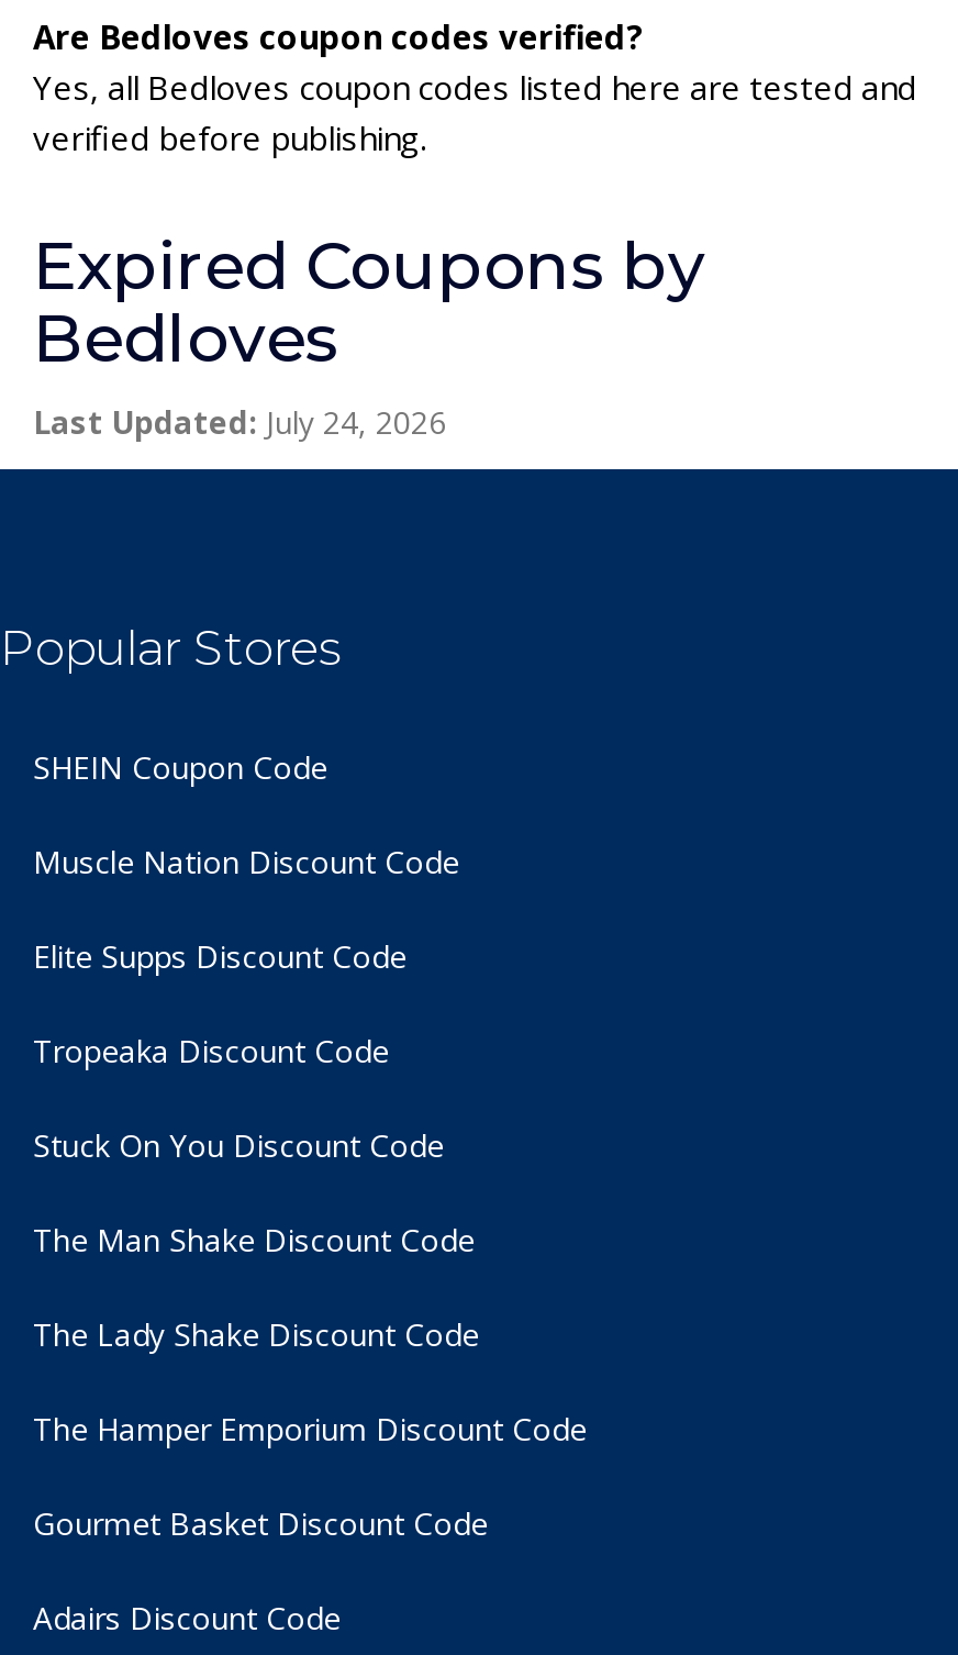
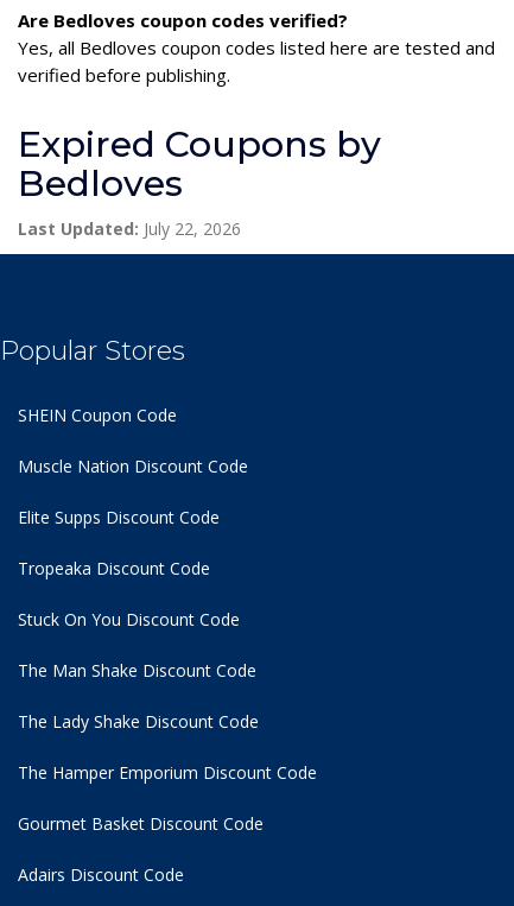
[33,401,446,443] Last Updated: July 24, 2026 -> [18,217,241,240] Last Updated: July 22, 2026

